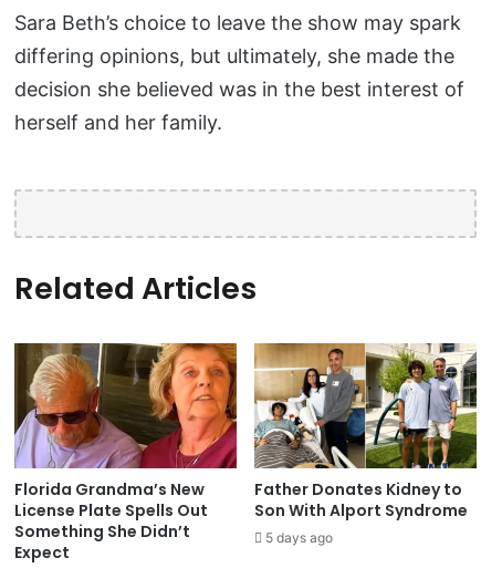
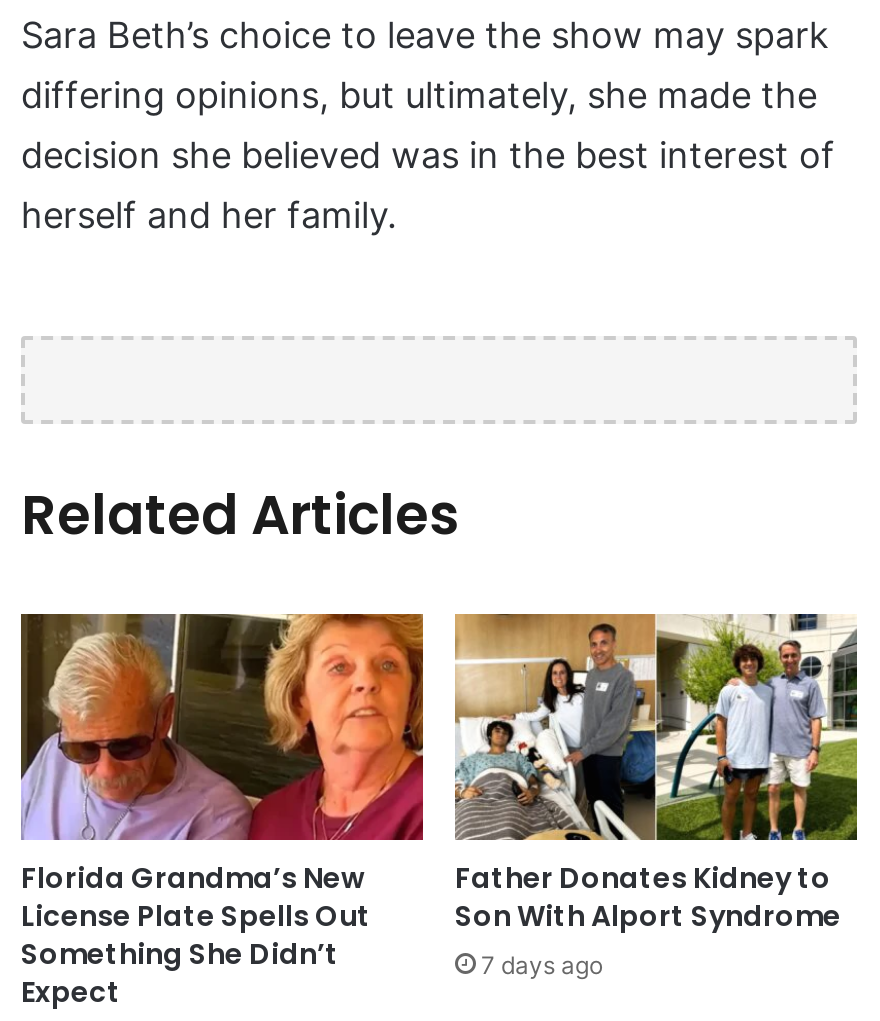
[265,529,333,546] 5 days ago -> [481,951,603,981] 7 days ago

